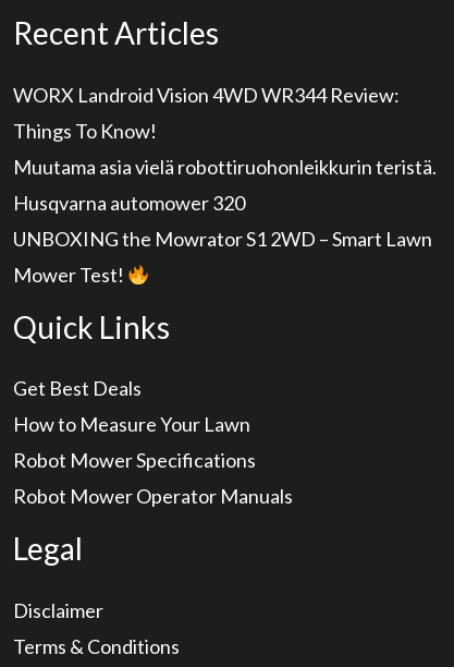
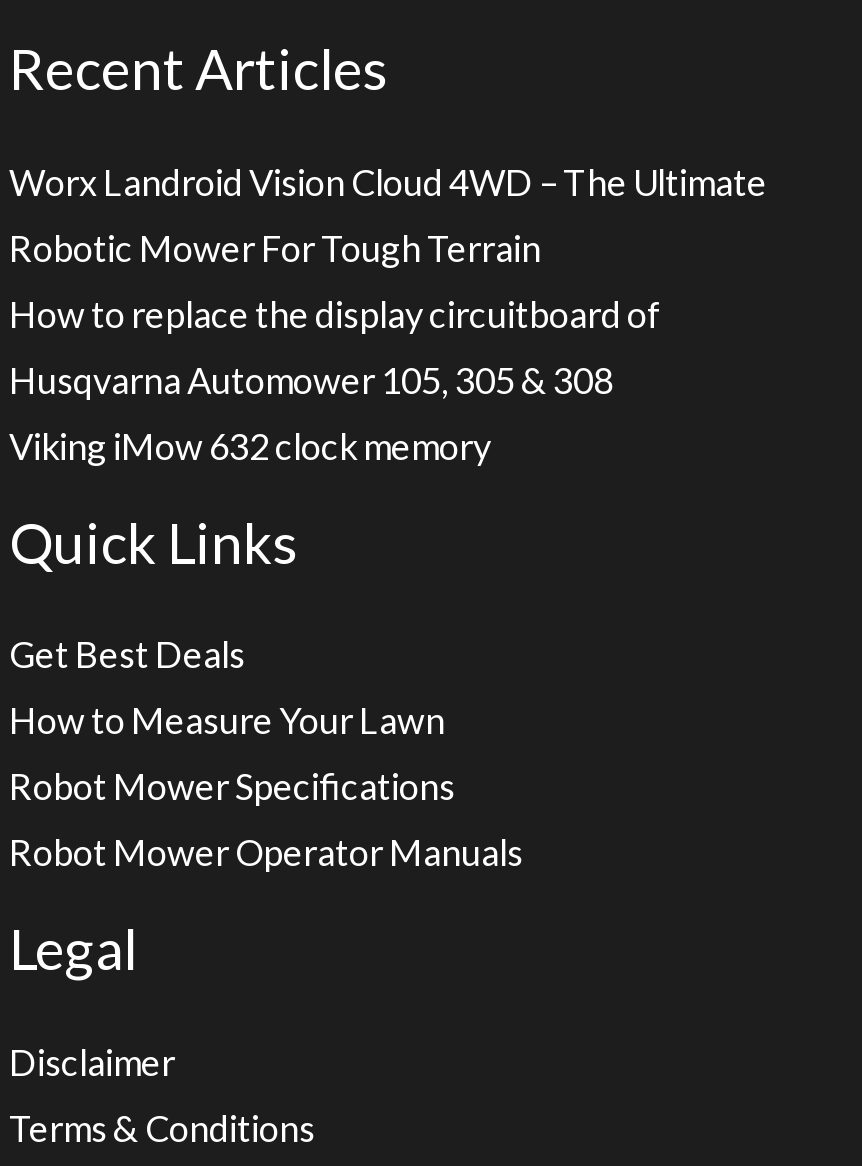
[13,83,437,286] WORX Landroid Vision 4WD WR344 Review: | Things To Know! | Muutama asia vielä robottiruohonleikkurin teristä. | Husqvarna automower 320 | UNBOXING the Mowrator S1 2WD – Smart Lawn | Mower Test! -> [9,159,767,467] Worx Landroid Vision Cloud 4WD – The Ultimate | Robotic Mower For Tough Terrain | How to replace the display circuitboard of | Husqvarna Automower 105, 305 & 308 | Viking iMow 632 clock memory

